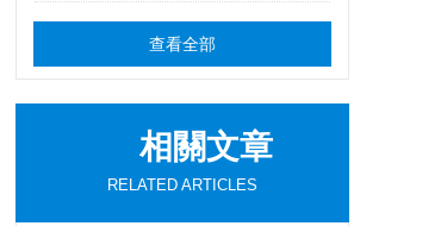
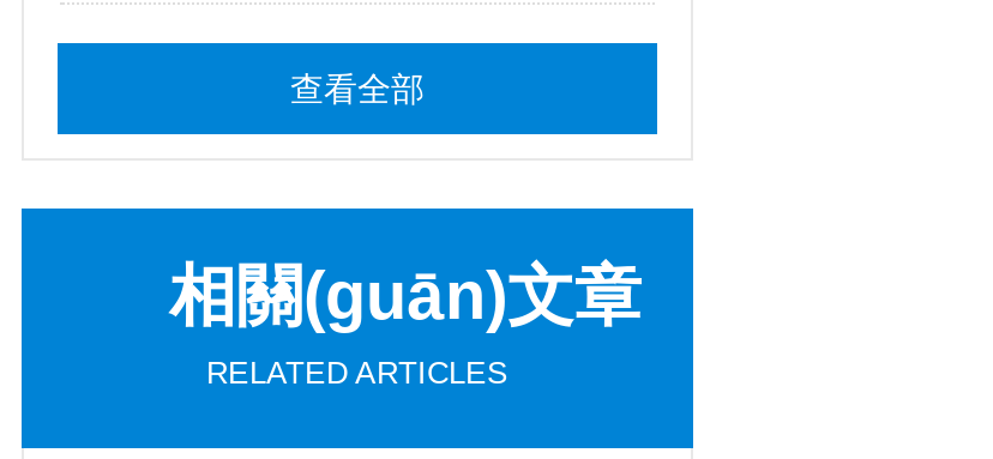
[139,128,273,165] 相關文章 -> [169,259,642,333] 相關(guān)文章

